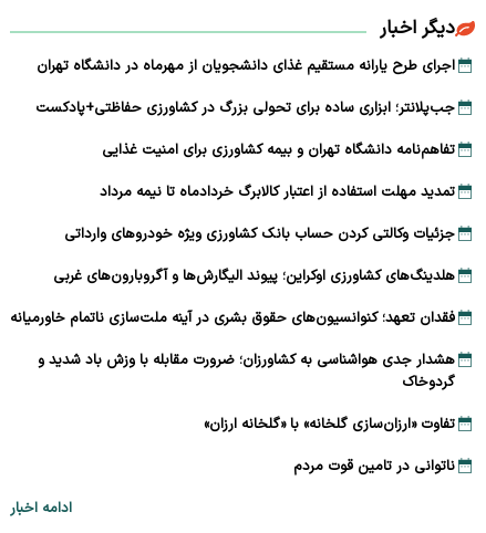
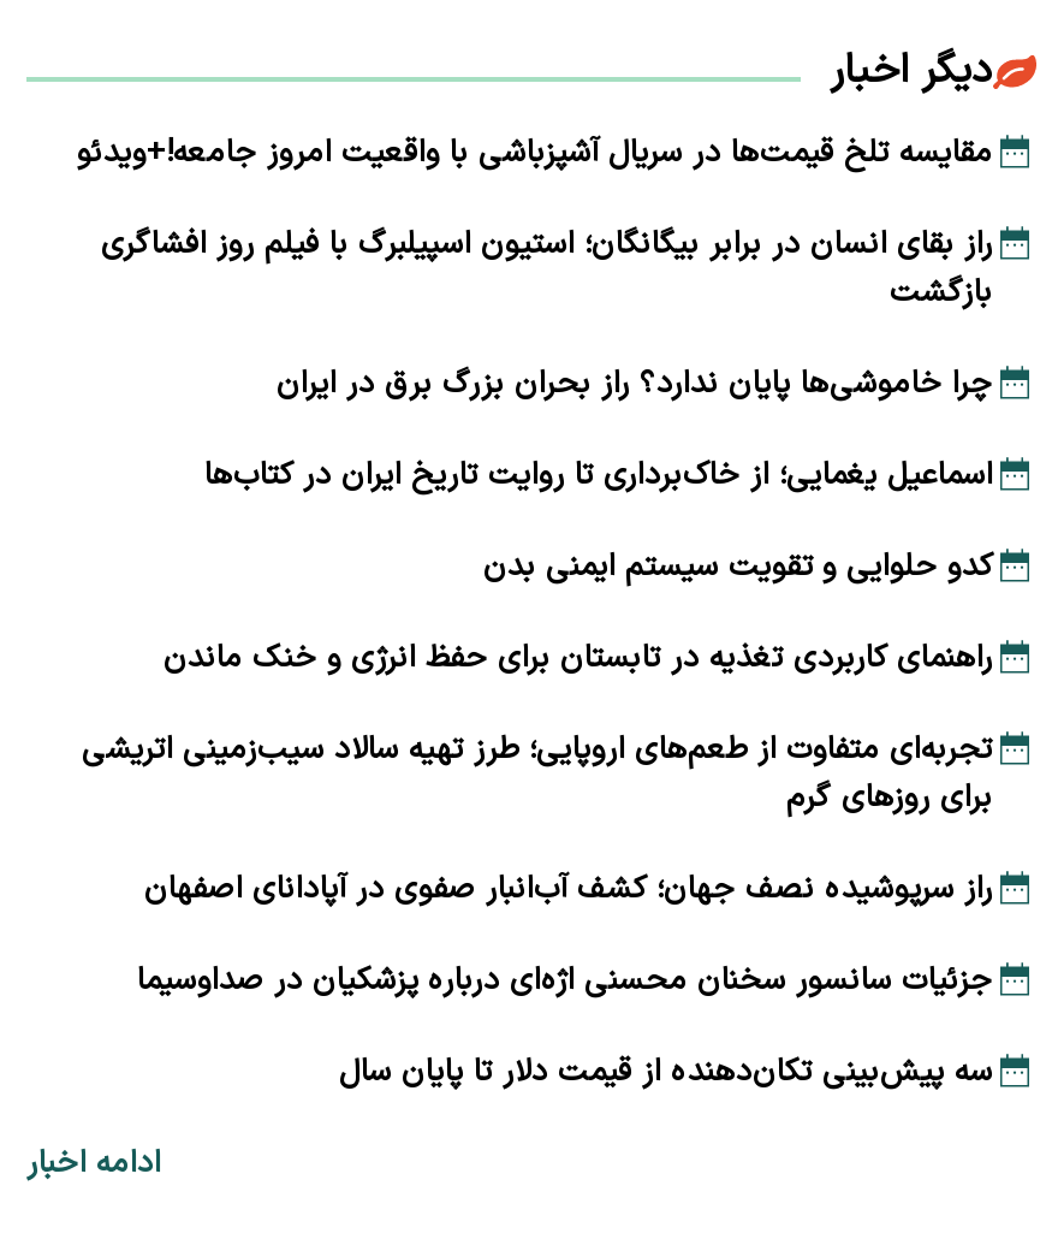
[37,56,455,78] اجرای طرح یارانه مستقیم غذای دانشجویان از مهرماه در دانشگاه تهران -> [77,131,993,179] مقایسه تلخ قیمت‌ها در سریال آشپزباشی با واقعیت امروز جامعه!+ویدئو
[35,98,455,120] جب‌‌پلانتر؛ ابزاری ساده برای تحولی بزرگ در کشاورزی حفاظتی+پادکست -> [101,223,993,319] راز بقای انسان در برابر بیگانگان؛ استیون اسپیلبرگ با فیلم روز افشاگری | بازگشت
[102,140,455,162] تفاهم‌نامه دانشگاه تهران و بیمه کشاورزی برای امنیت غذایی -> [277,362,993,410] چرا خاموشی‌ها پایان ندارد؟ راز بحران بزرگ برق در ایران
[100,182,455,204] تمدید مهلت استفاده از اعتبار کالابرگ خردادماه تا نیمه مرداد -> [204,454,993,502] اسماعیل یغمایی؛ از خاک‌برداری تا روایت تاریخ ایران در کتاب‌ها
[64,224,455,246] جزئیات وکالتی کردن حساب بانک کشاورزی ویژه خودروهای وارداتی -> [483,545,993,593] کدو حلوایی و تقویت سیستم ایمنی بدن
[53,266,455,288] هلدینگ‌های کشاورزی اوکراین؛ پیوند الیگارش‌ها و آگروبارون‌های غربی -> [164,636,993,684] راهنمای کاربردی تغذیه در تابستان برای حفظ انرژی و خنک ماندن
[10,308,455,330] فقدان تعهد؛ کنوانسیون‌های حقوق بشری در آینه ملت‌سازی ناتمام خاورمیانه -> [82,728,993,824] تجربه‌ای متفاوت از طعم‌های اروپایی؛ طرز تهیه سالاد سیب‌زمینی اتریشی | برای روزهای گرم
[38,350,455,394] هشدار جدی هواشناسی به کشاورزان؛ ضرورت مقابله با وزش باد شدید و | گردوخاک -> [144,867,993,915] راز سرپوشیده نصف جهان؛ کشف آب‌انبار صفوی در آپادانای اصفهان
[204,414,455,436] تفاوت «ارزان‌سازی گلخانه» با «گلخانه ارزان» -> [137,959,993,1007] جزئیات سانسور سخنان محسنی اژه‌ای درباره پزشکیان در صداوسیما
[293,456,455,478] ناتوانی در تامین قوت مردم -> [339,1050,993,1098] سه پیش‌بینی تکان‌دهنده از قیمت دلار تا پایان سال

